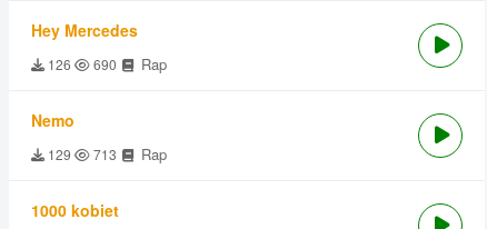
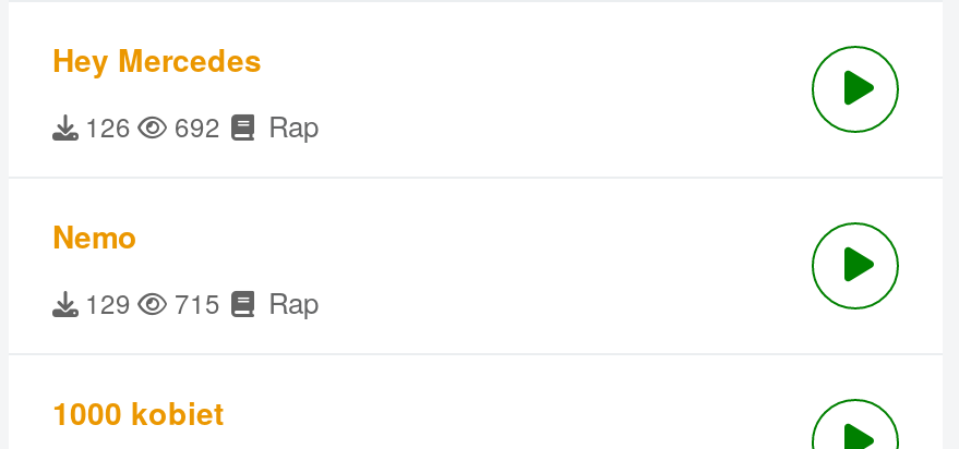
[44,53,167,74] 126 690 Rap -> [79,105,319,146] 126 692 Rap
[44,143,167,165] 129 713 Rap -> [79,281,319,323] 129 715 Rap

